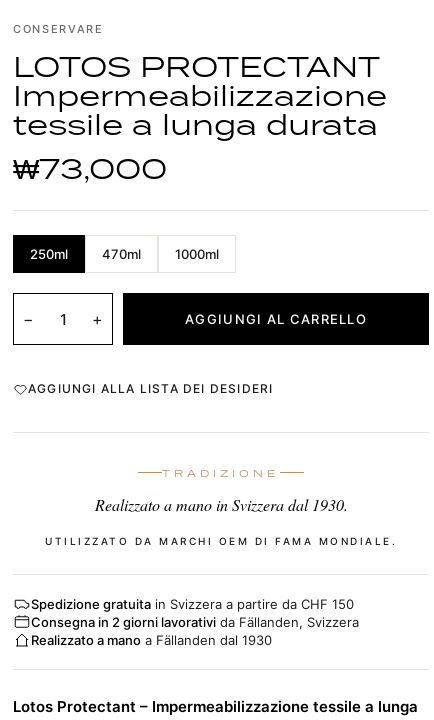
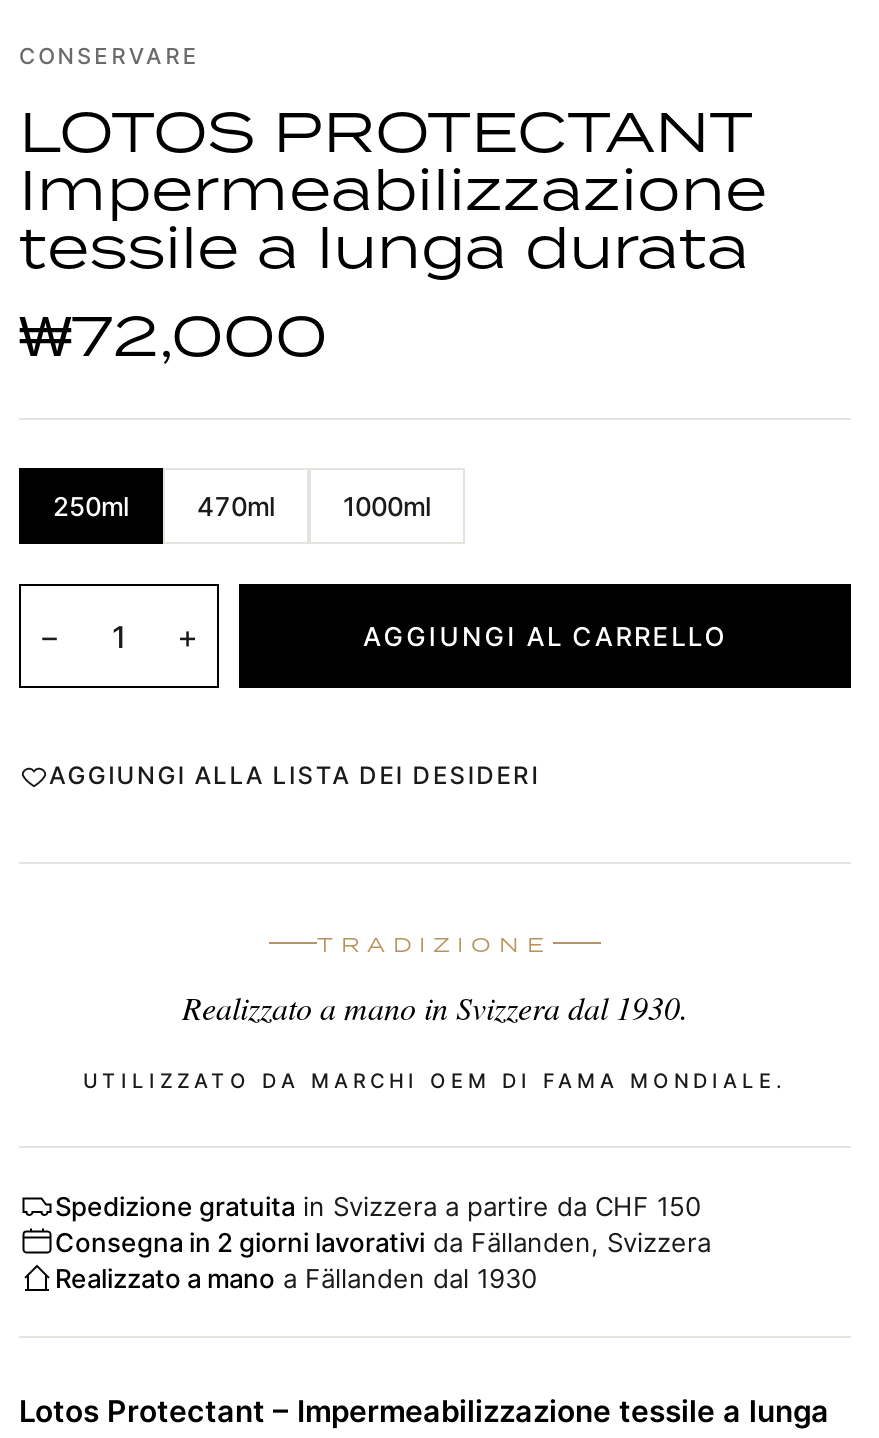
[13,149,167,187] ₩73,000 -> [19,296,327,372] ₩72,000

